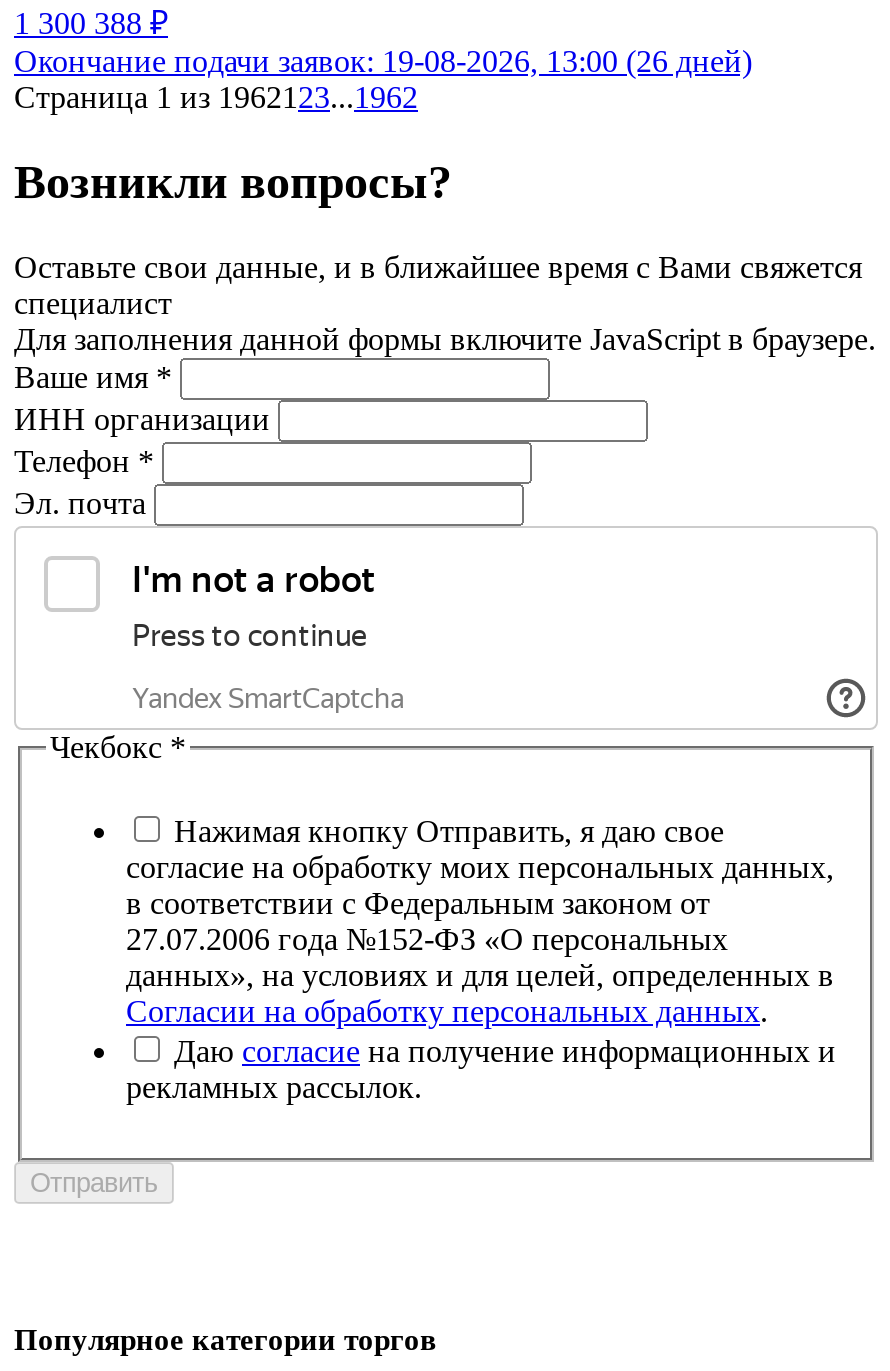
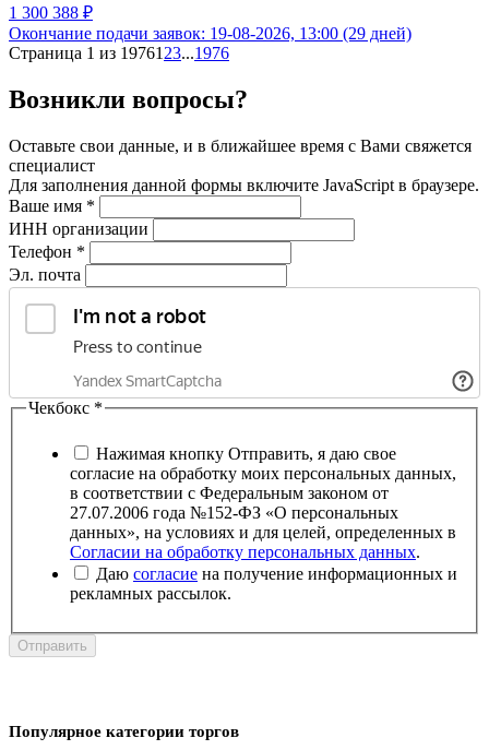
[14,44,752,78] Окончание подачи заявок: 19-08-2026, 13:00 (26 дней) -> [9,24,412,43] Окончание подачи заявок: 19-08-2026, 13:00 (29 дней)
[14,80,418,114] Страница 1 из 19621 23...1962 -> [9,44,229,62] Страница 1 из 19761 23...1976

